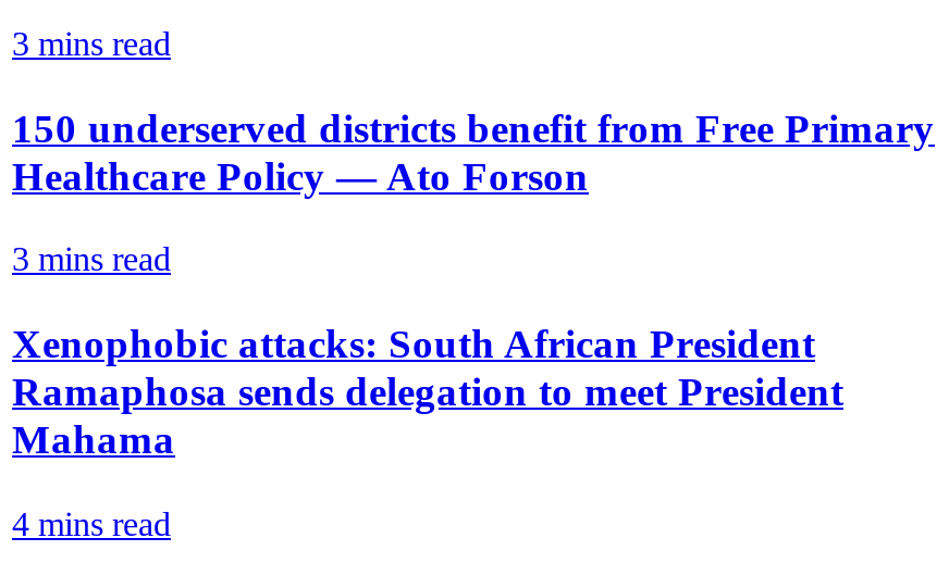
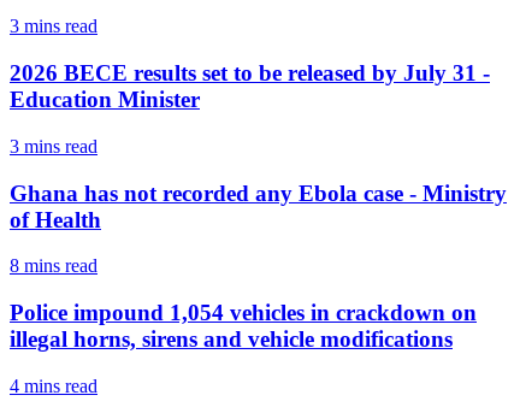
[12,105,935,198] 150 underserved districts benefit from Free Primary | Healthcare Policy — Ato Forson -> [10,60,490,112] 2026 BECE results set to be released by July 31 - | Education Minister
[12,321,843,462] Xenophobic attacks: South African President | Ramaphosa sends delegation to meet President | Mahama -> [10,180,507,352] Ghana has not recorded any Ebola case - Ministry | of Health | 8 mins read | Police impound 1,054 vehicles in crackdown on | illegal horns, sirens and vehicle modifications

